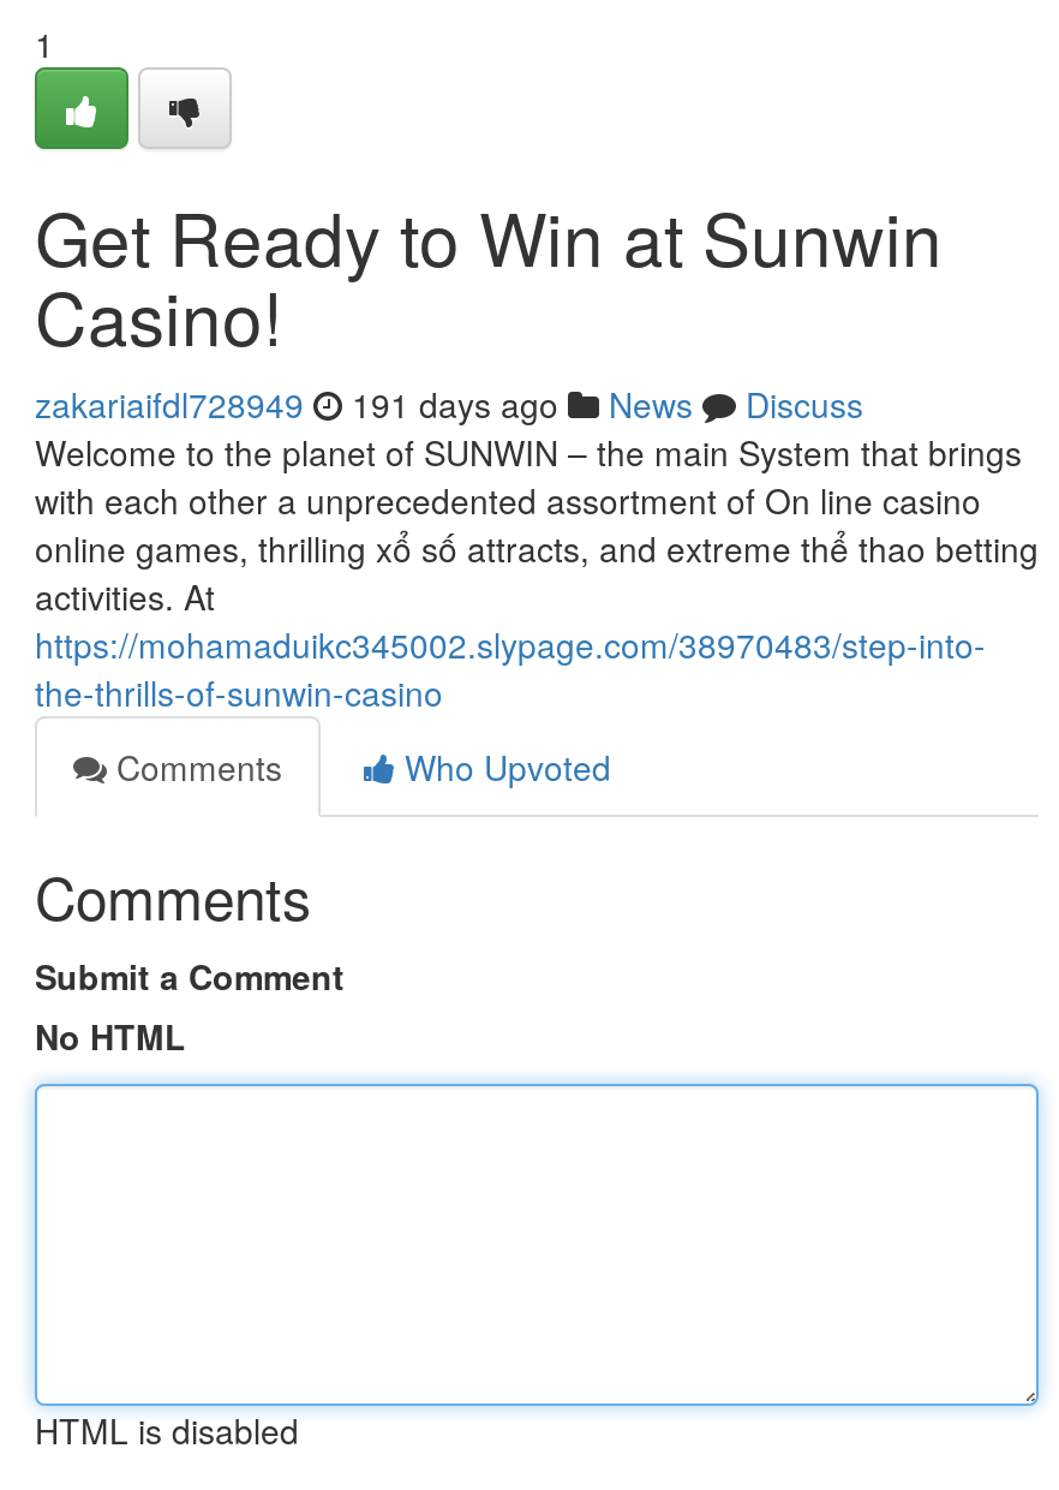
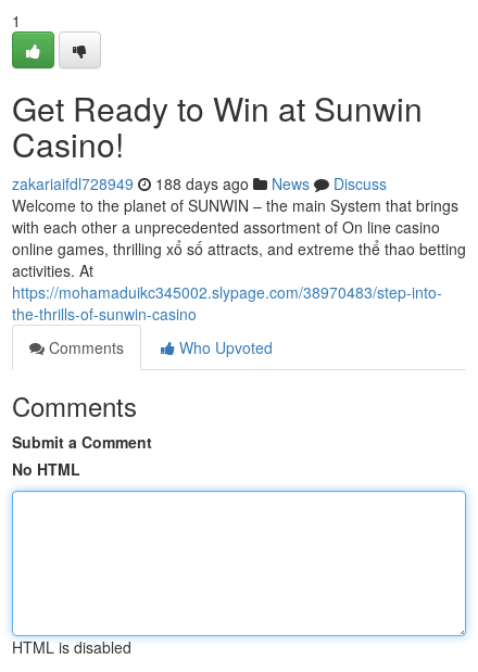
[35,380,863,428] zakariaifdl728949 191 days ago News Discuss -> [12,173,387,194] zakariaifdl728949 188 days ago News Discuss

